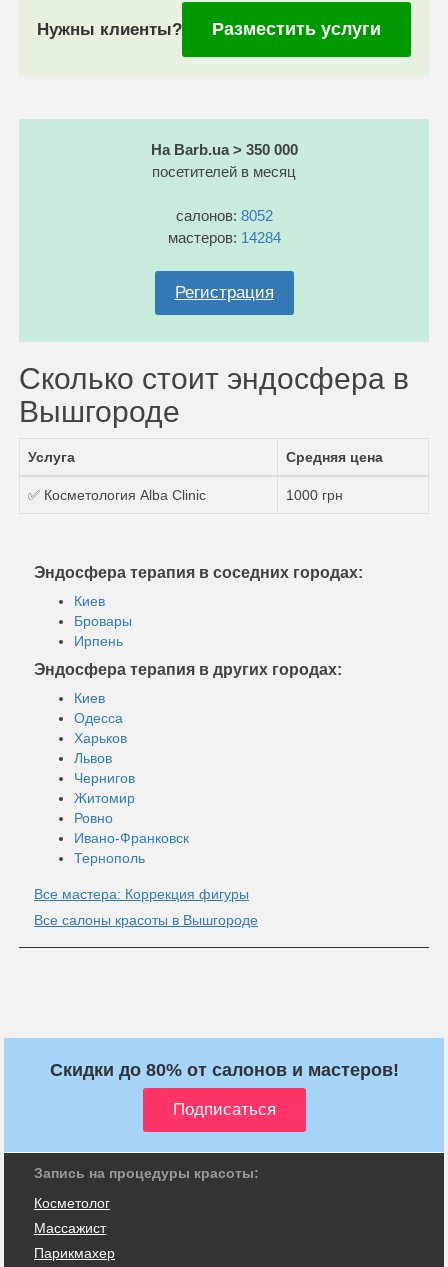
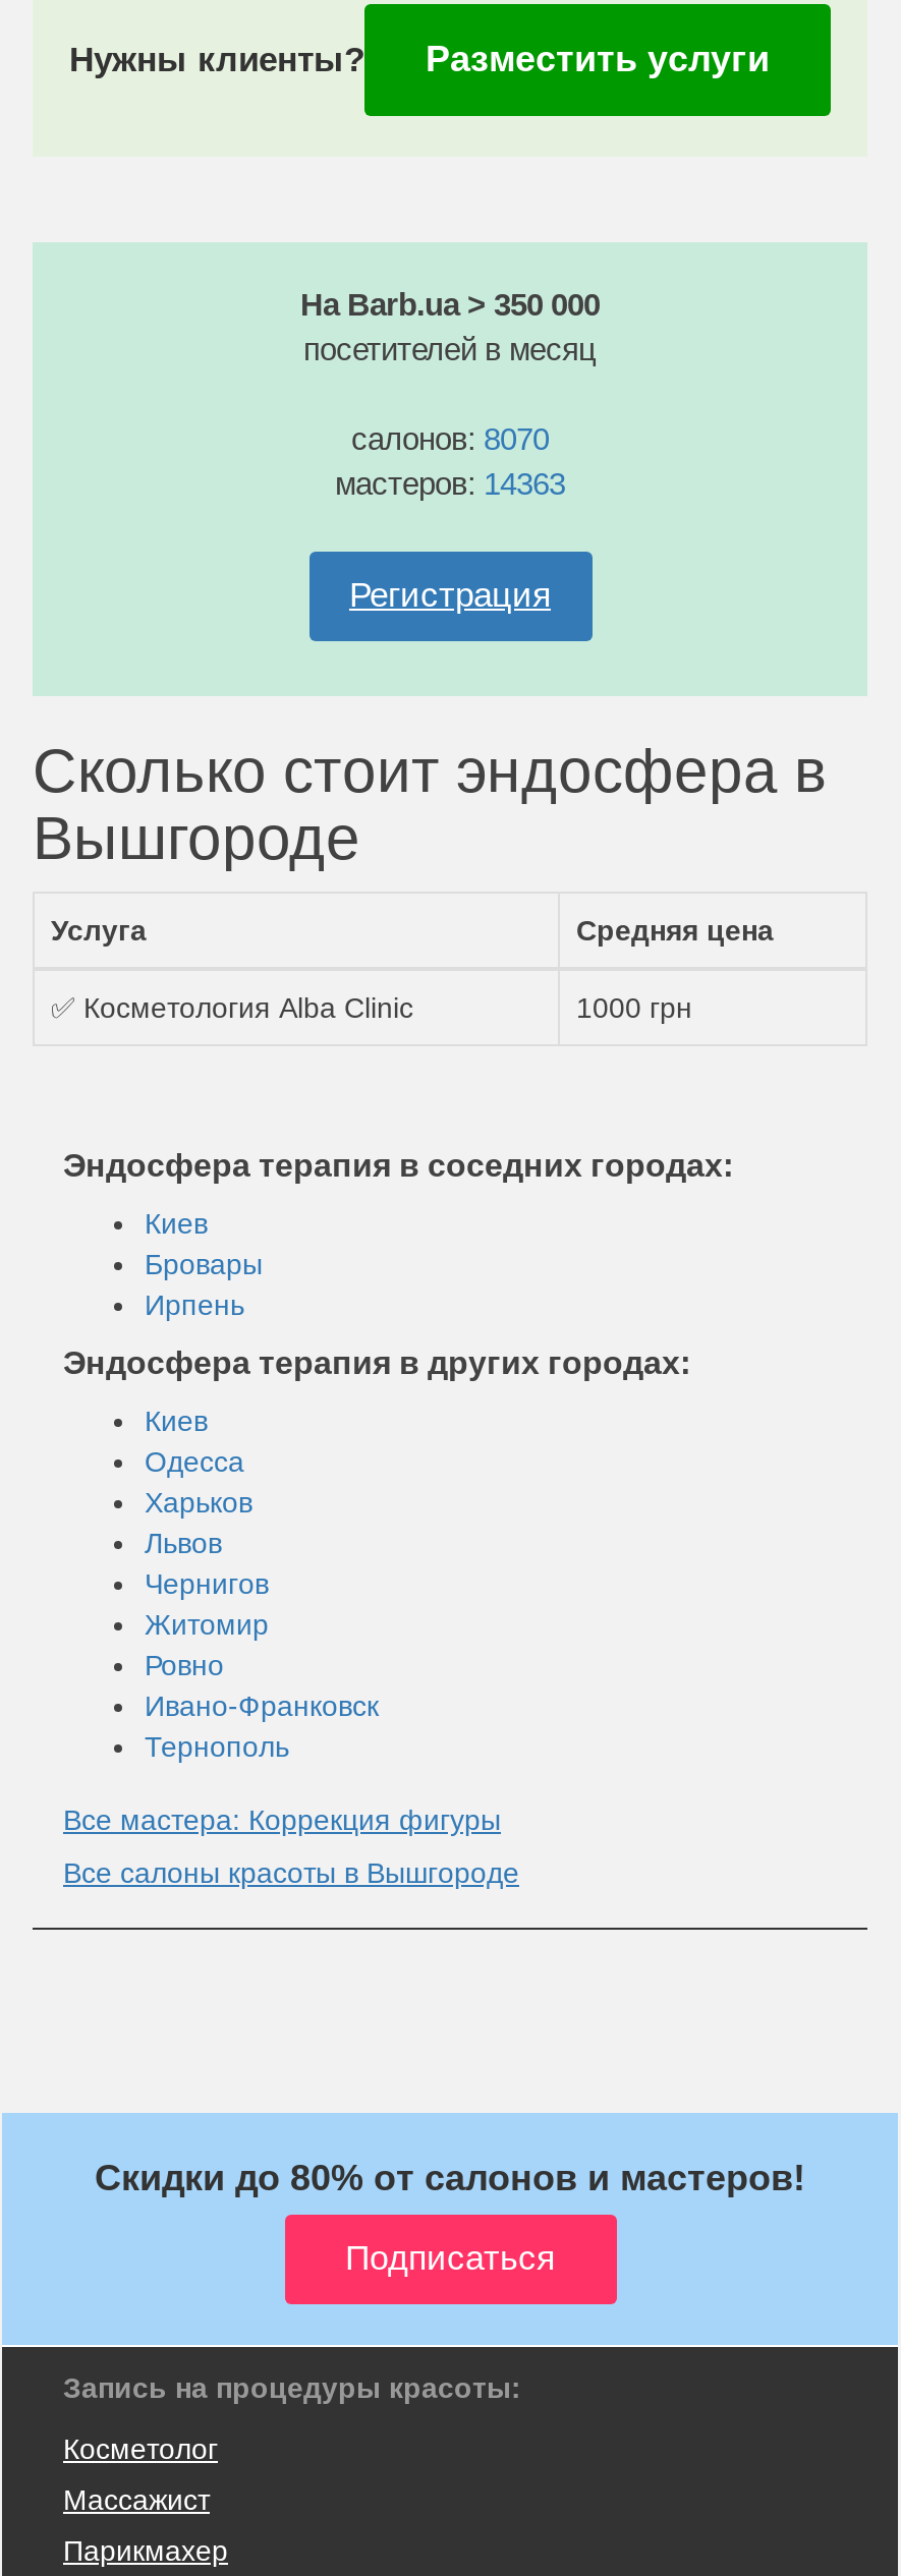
[175,207,272,224] салонов: 8052 -> [351,421,549,456] салонов: 8070
[167,229,280,246] мастеров: 14284 -> [335,466,565,501] мастеров: 14363

